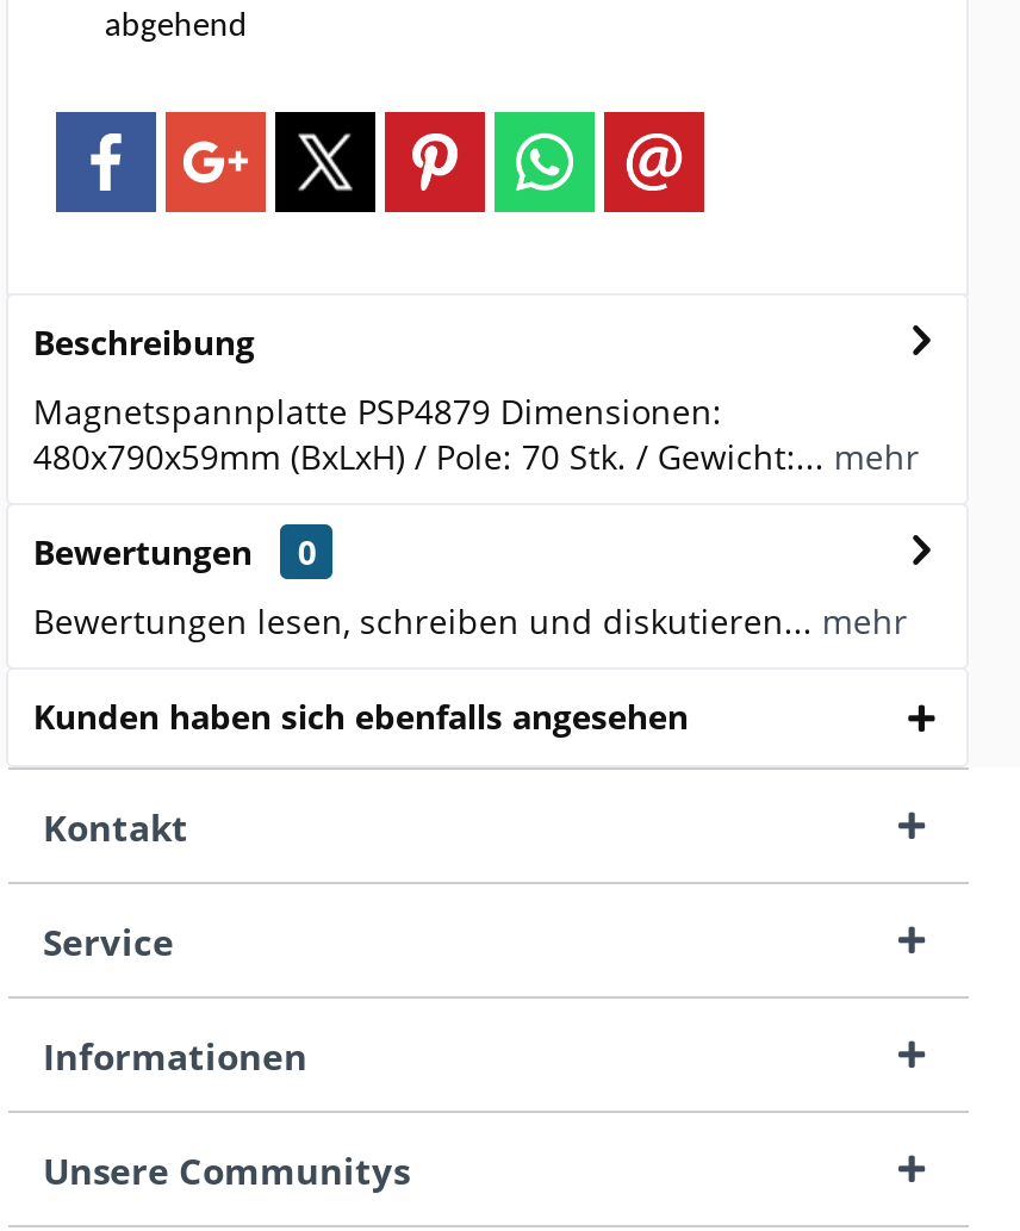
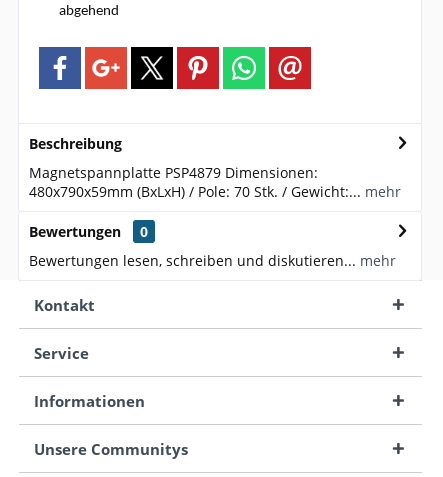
[33,692,688,738] Kunden haben sich ebenfalls angesehen -> none

